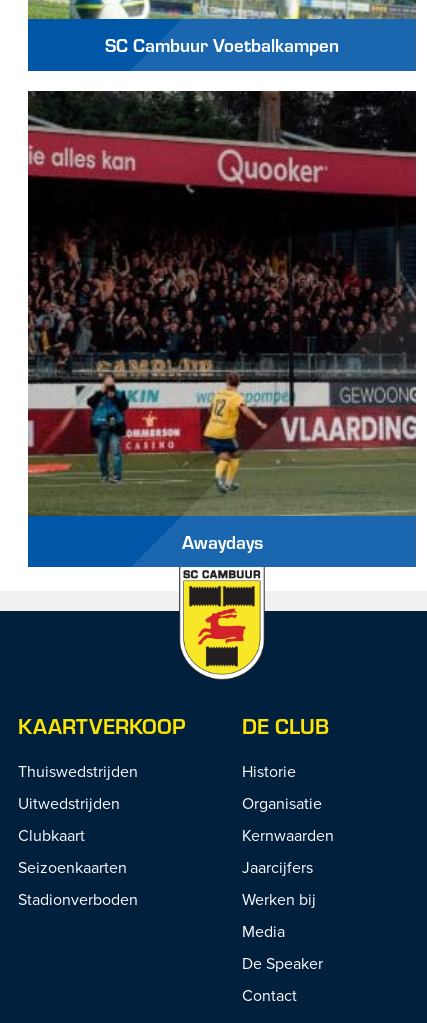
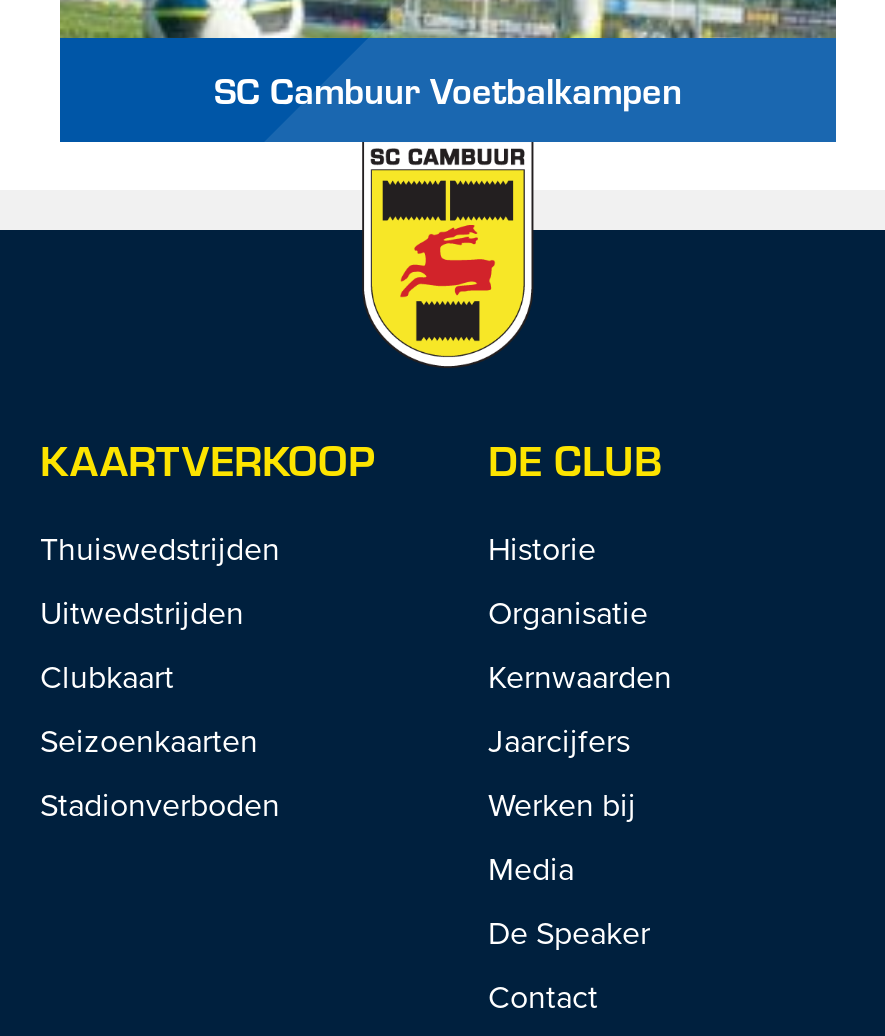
[27,72,417,554] [image] | Awaydays -> none

